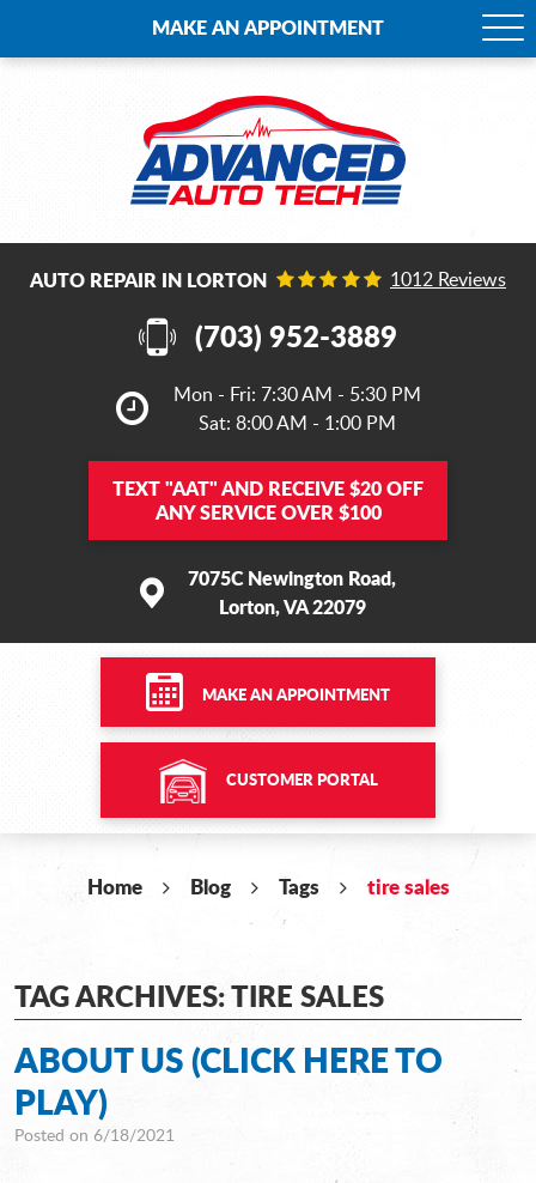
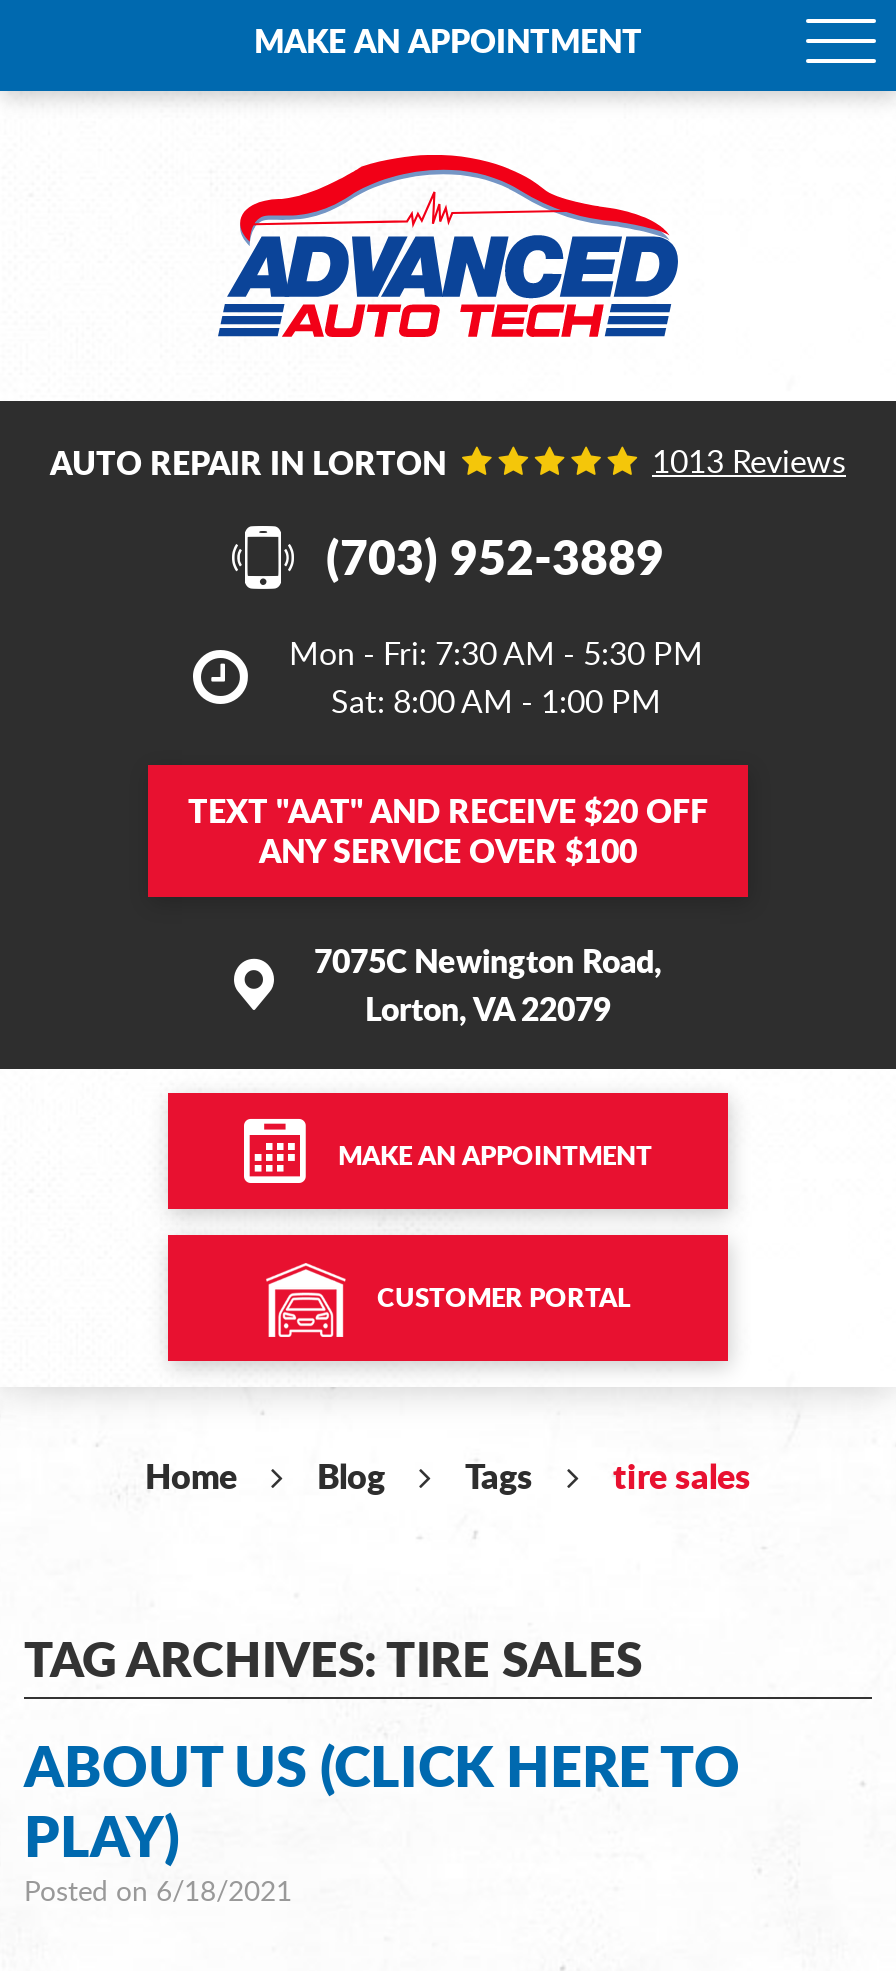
[390,266,506,292] 1012 Reviews -> [652,439,846,483] 1013 Reviews

